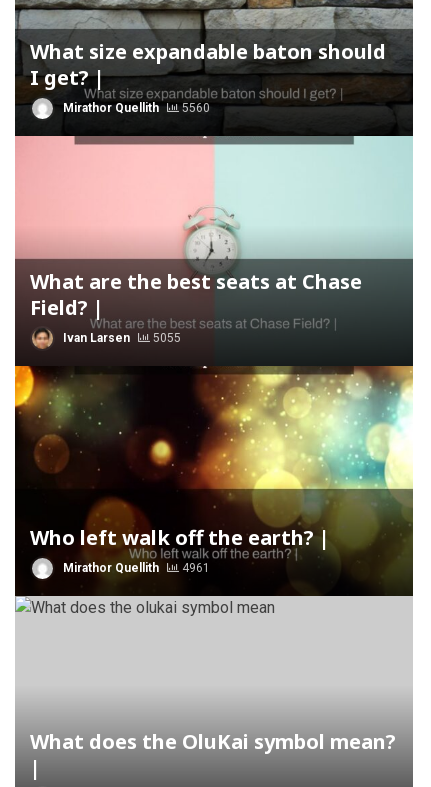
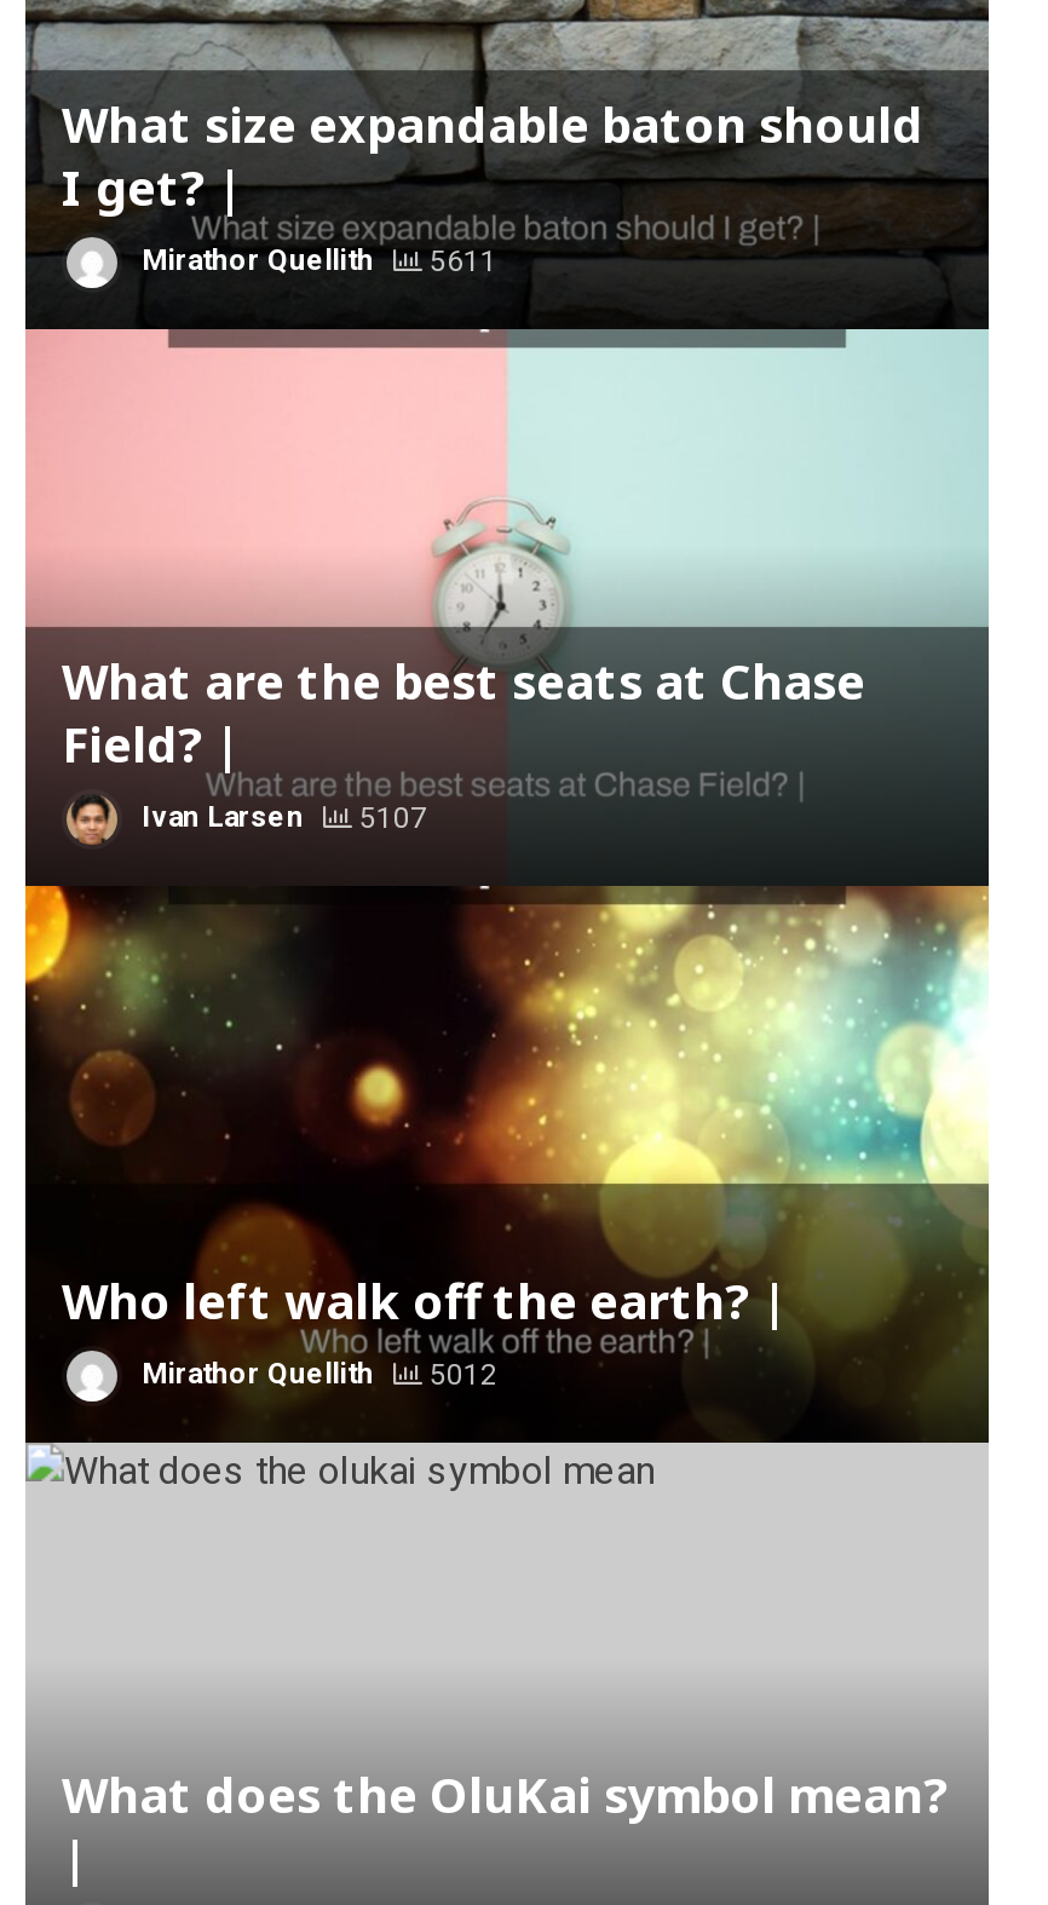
[60,101,210,115] Mirathor Quellith 5560 -> [134,244,497,278] Mirathor Quellith 5611
[60,331,181,345] Ivan Larsen 5055 -> [134,800,427,834] Ivan Larsen 5107
[60,561,210,575] Mirathor Quellith 4961 -> [134,1357,497,1391] Mirathor Quellith 5012

